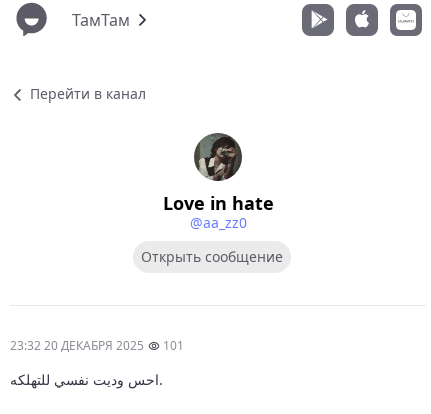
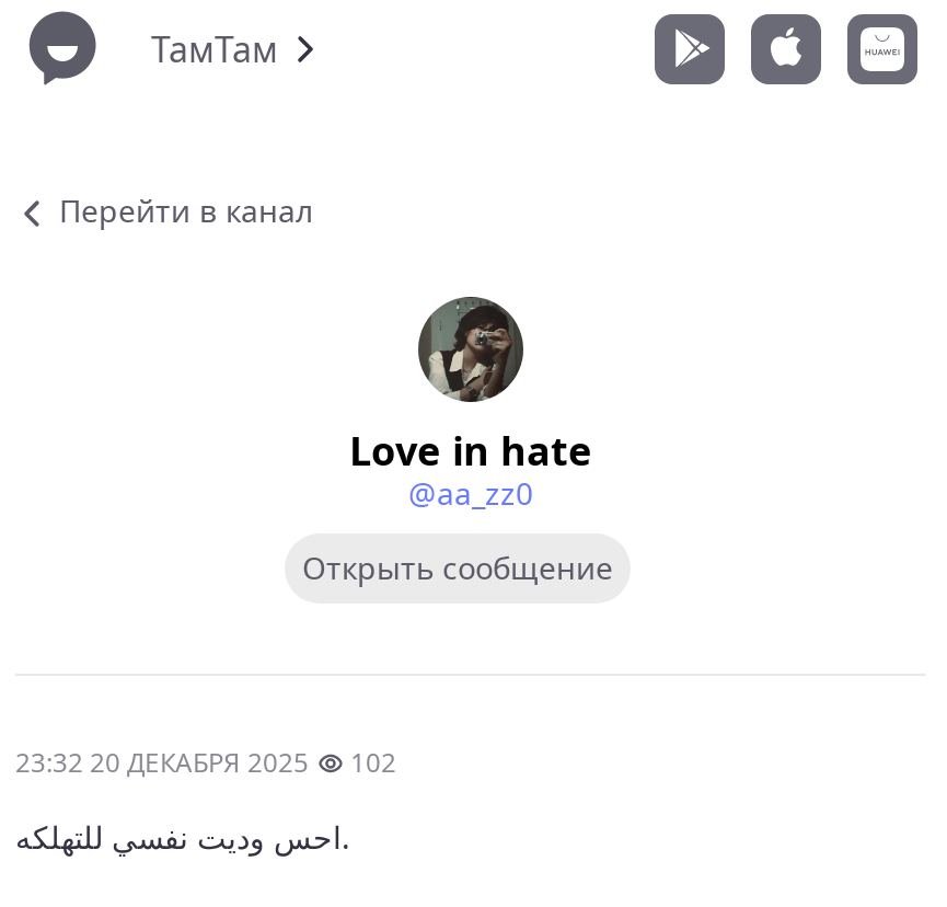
[10,337,184,354] 23:32 20 ДЕКАБРЯ 2025 101 -> [15,744,396,781] 23:32 20 ДЕКАБРЯ 2025 102

